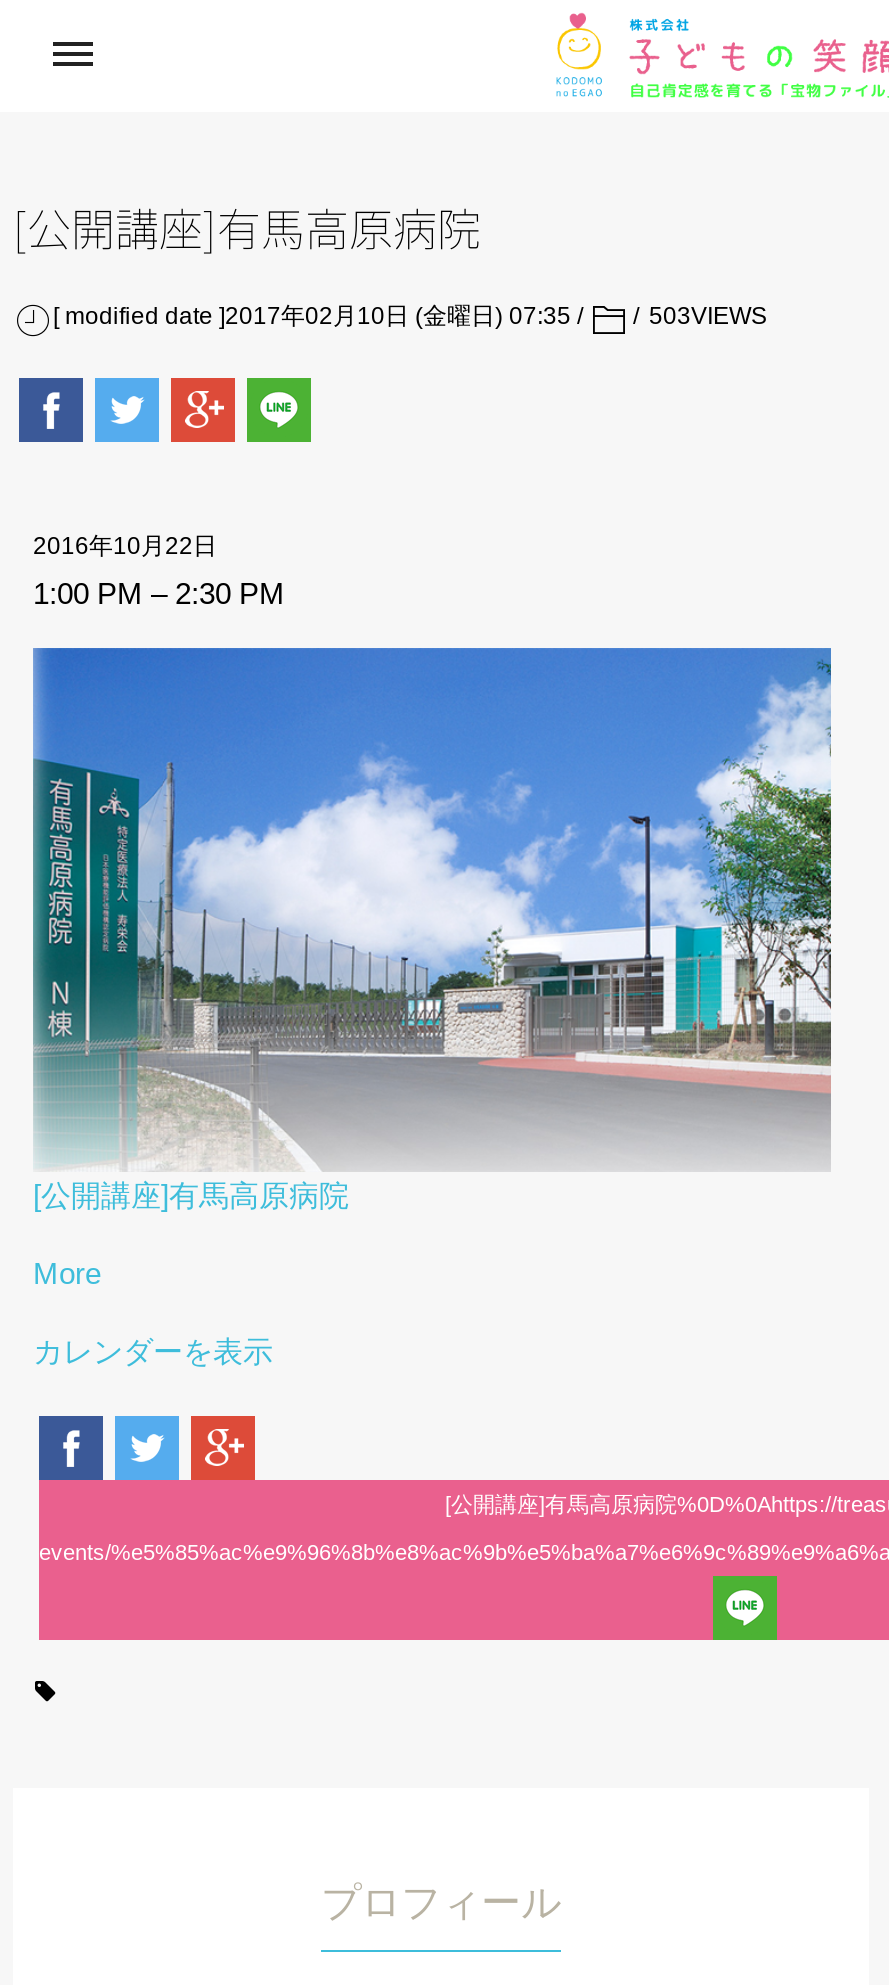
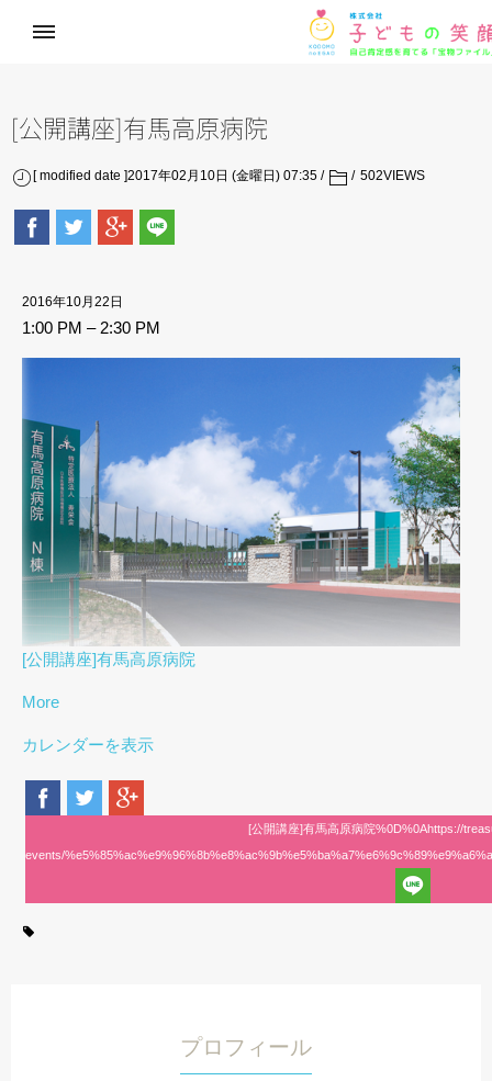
[649,302,767,330] 503VIEWS -> [360,168,425,183] 502VIEWS

